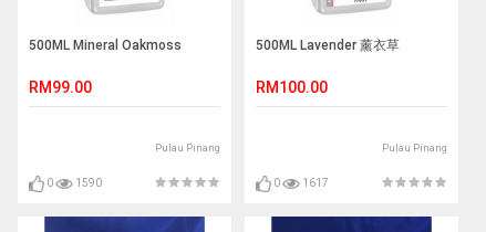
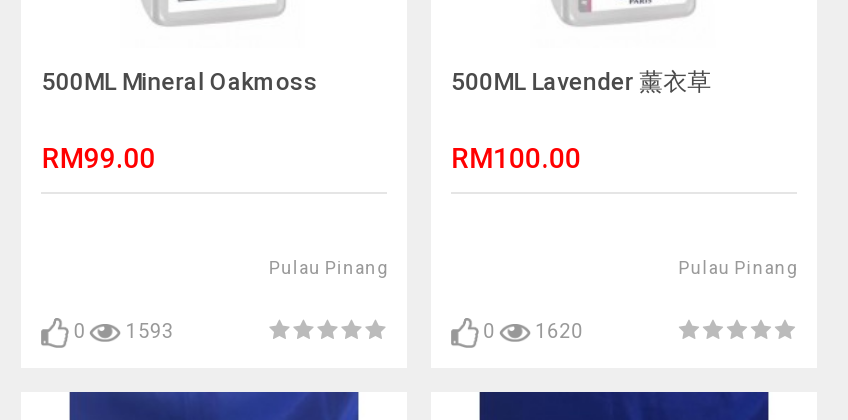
[45,177,102,189] 0 1590 -> [70,320,174,342] 0 1593
[271,177,329,189] 0 1617 -> [479,320,583,342] 0 1620

